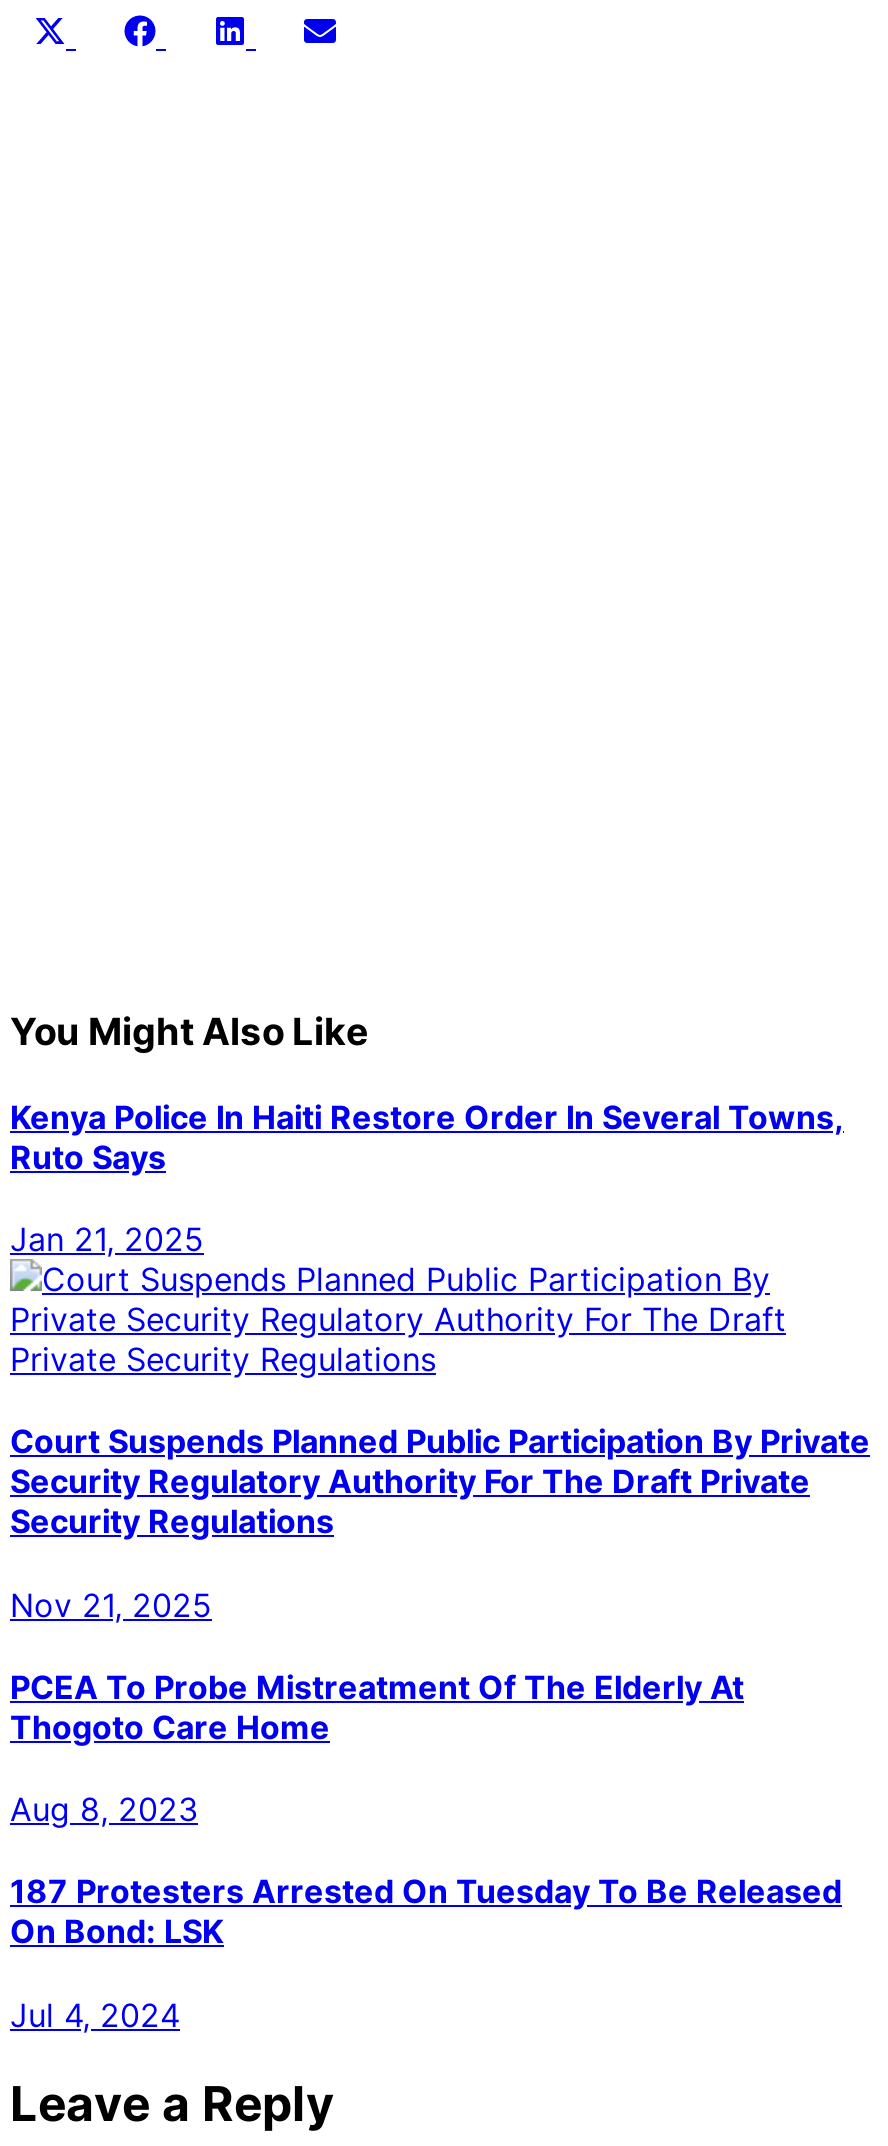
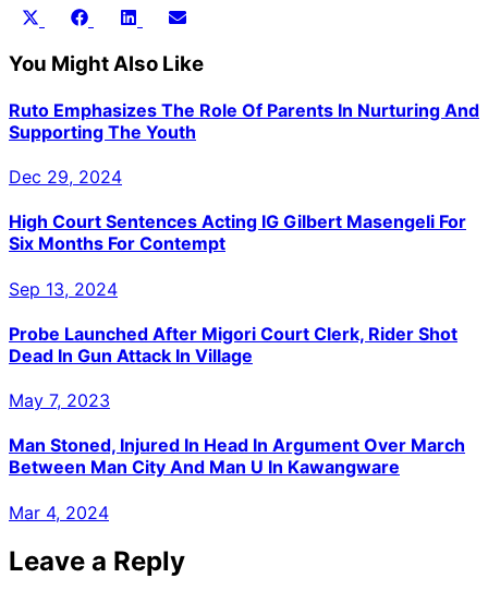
[10,1097,844,1177] Kenya Police In Haiti Restore Order In Several Towns, | Ruto Says -> [9,99,479,143] Ruto Emphasizes The Role Of Parents In Nurturing And | Supporting The Youth
[10,1219,204,1259] Jan 21, 2025 -> [9,166,122,188] Dec 29, 2024
[10,1422,870,1542] Court Suspends Planned Public Participation By Private | Security Regulatory Authority For The Draft Private | Security Regulations -> [9,211,466,254] High Court Sentences Acting IG Gilbert Masengeli For | Six Months For Contempt
[10,1584,212,1624] Nov 21, 2025 -> [9,278,118,299] Sep 13, 2024
[10,1667,744,1747] PCEA To Probe Mistreatment Of The Elderly At | Thogoto Care Home -> [9,323,457,366] Probe Launched After Migori Court Clerk, Rider Shot | Dead In Gun Attack In Village
[10,1789,198,1829] Aug 8, 2023 -> [9,389,110,411] May 7, 2023
[10,1872,842,1952] 187 Protesters Arrested On Tuesday To Be Released | On Bond: LSK -> [9,434,465,478] Man Stoned, Injured In Head In Argument Over March | Between Man City And Man U In Kawangware
[10,1994,180,2034] Jul 4, 2024 -> [9,501,109,523] Mar 4, 2024

